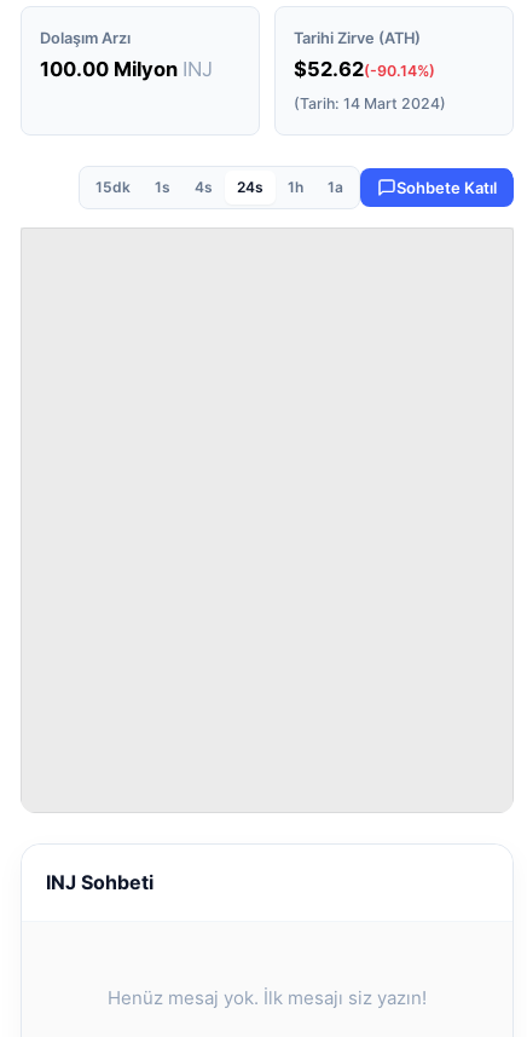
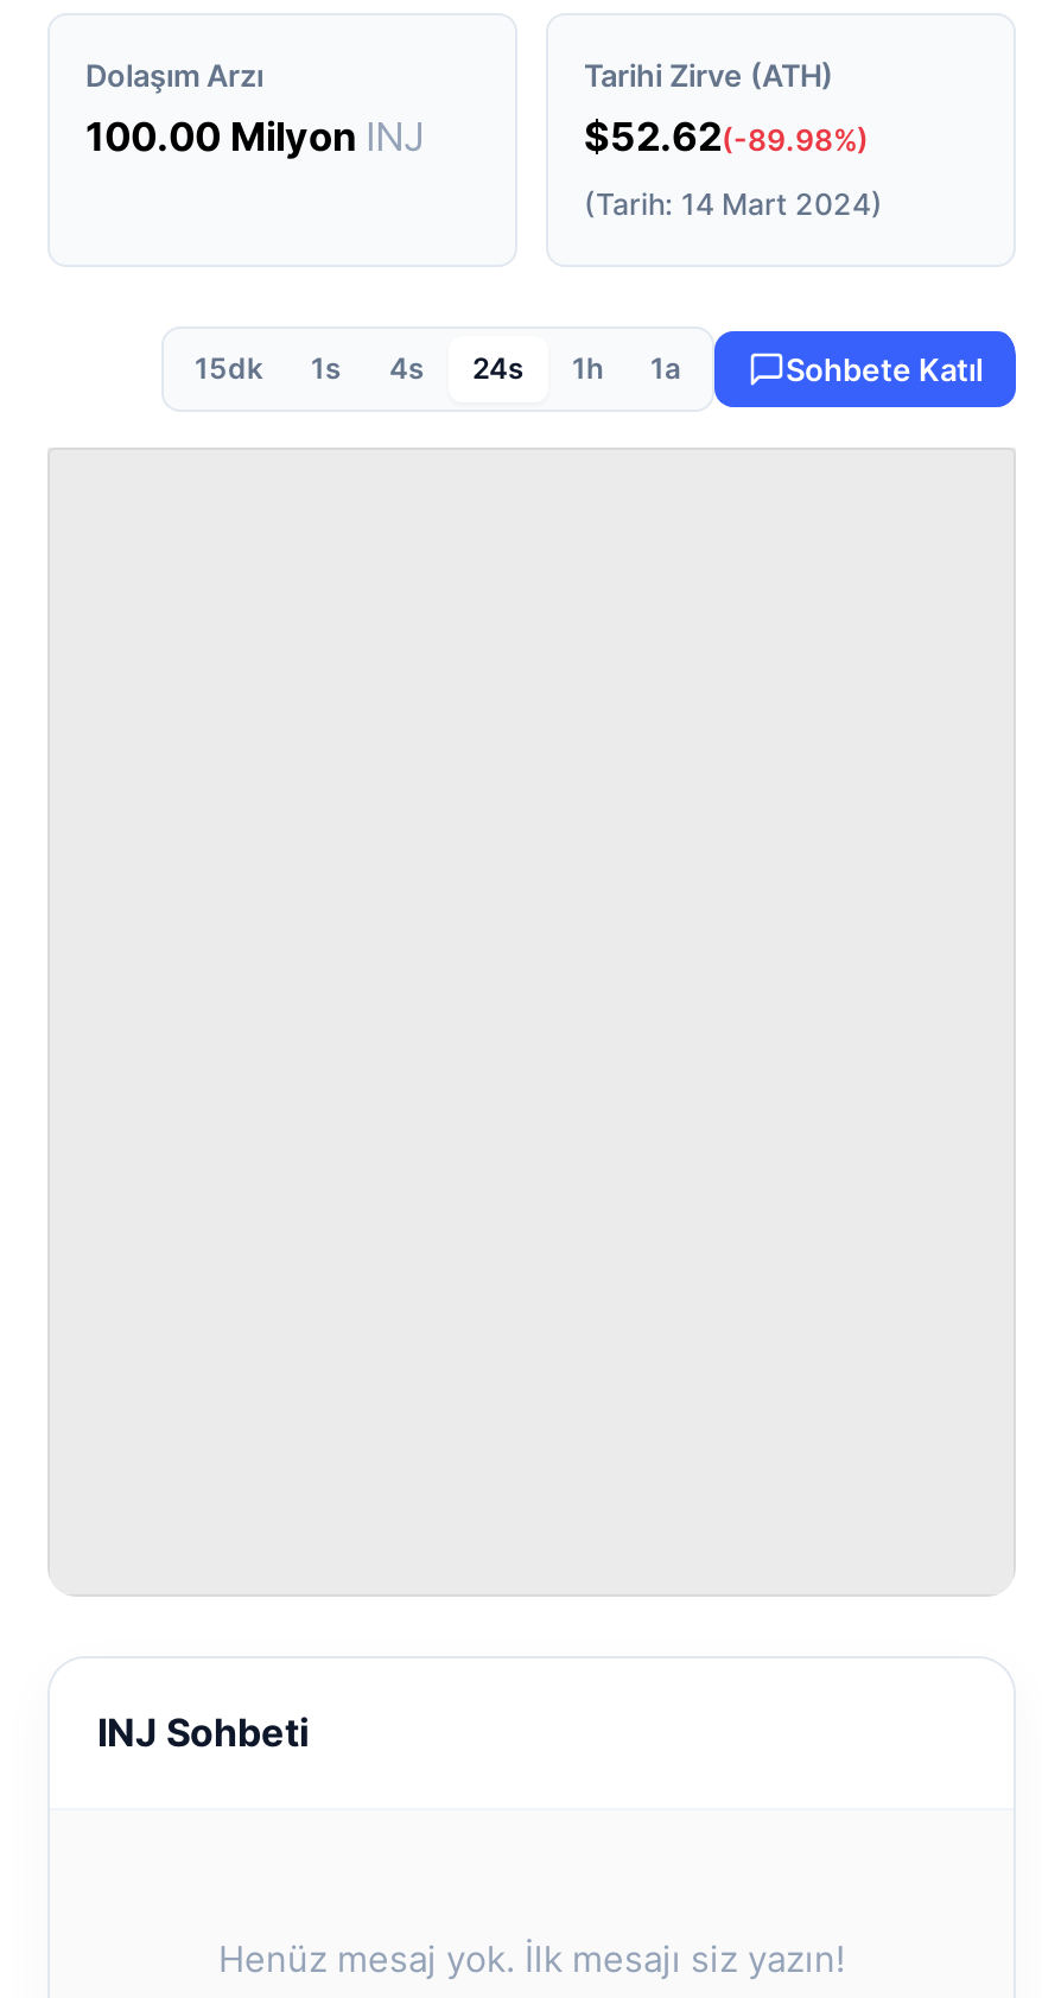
[294,57,435,81] $52.62(-90.14%) -> [584,113,869,160] $52.62(-89.98%)

